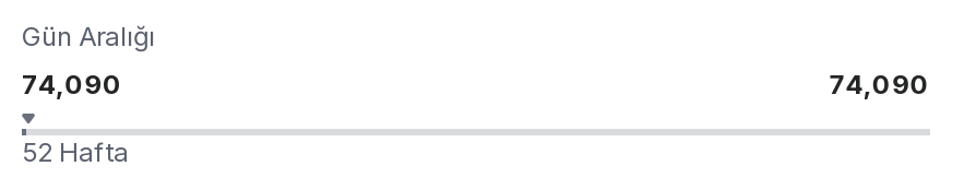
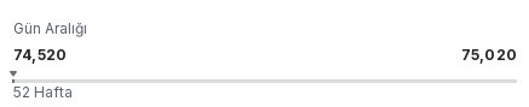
[22,67,123,100] 74,090 -> [13,45,67,63] 74,520
[829,67,930,100] 74,090 -> [461,45,517,63] 75,020

